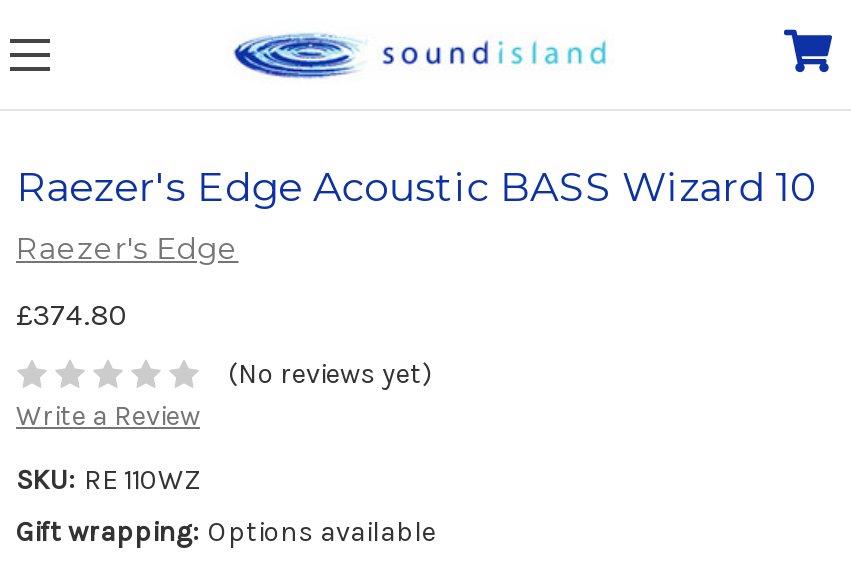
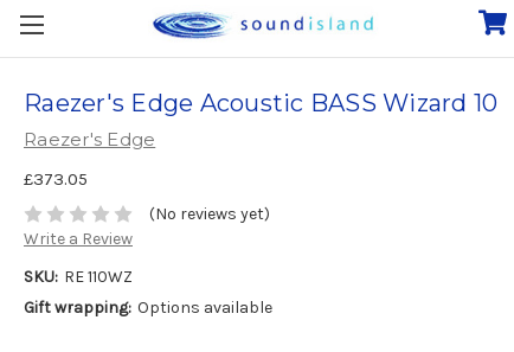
[16,297,126,333] £374.80 -> [24,168,88,190] £373.05

